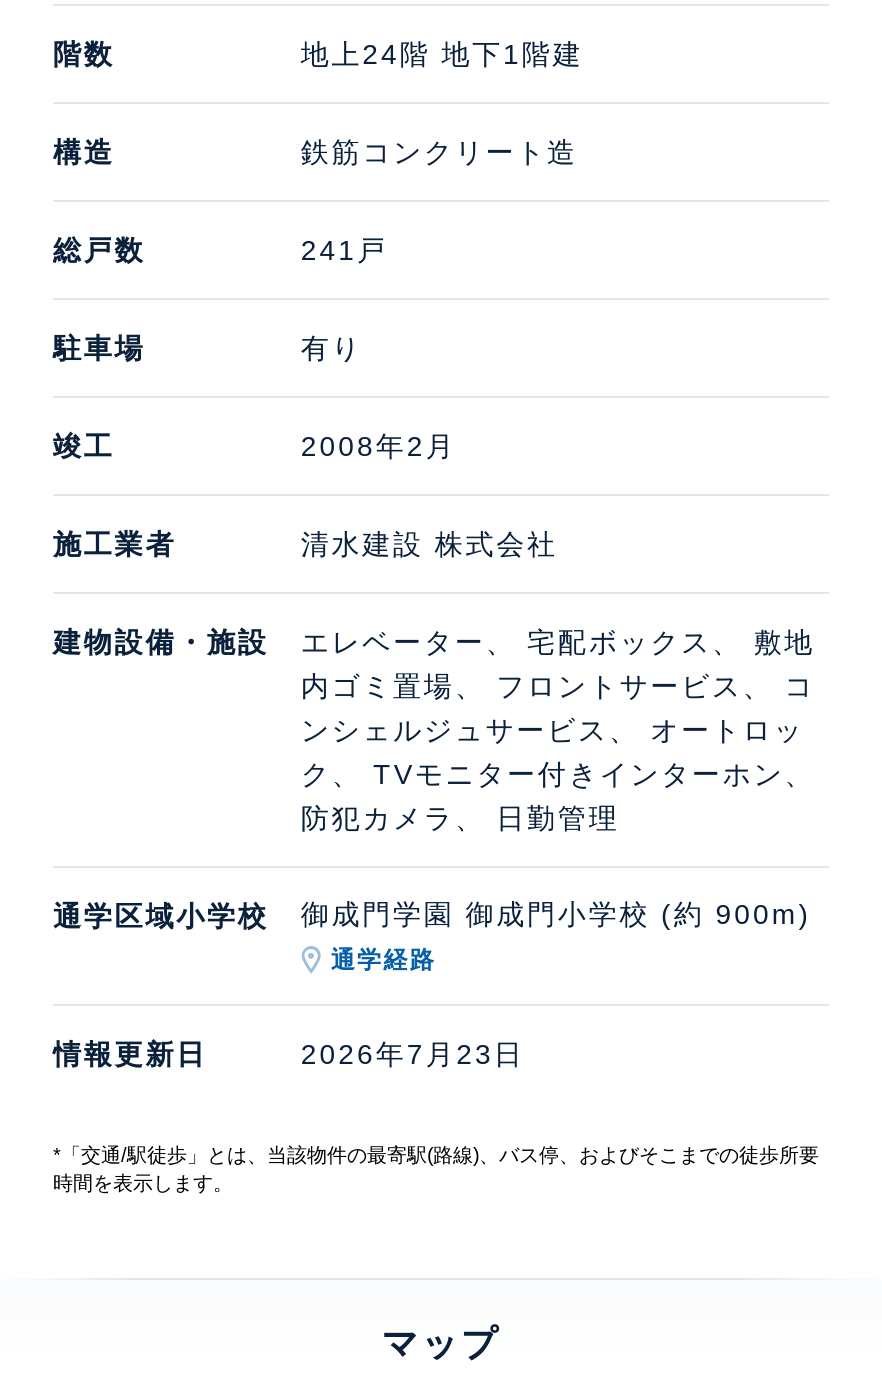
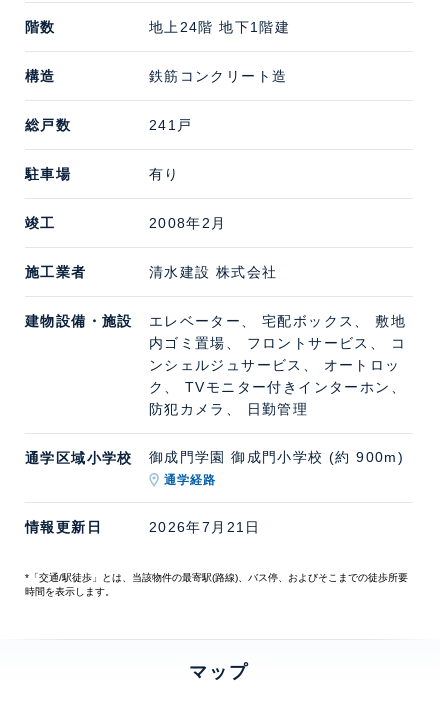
[301,1038,525,1070] 2026年7月23日 -> [149,519,261,535] 2026年7月21日

